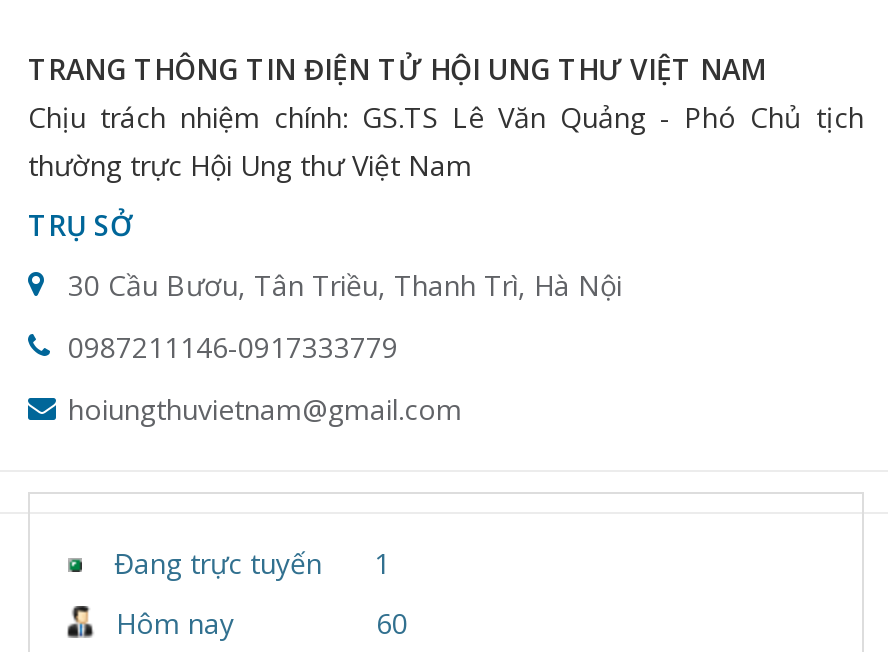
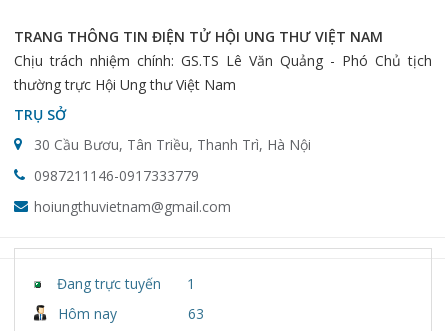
[376,605,408,643] 60 -> [188,304,204,323] 63

